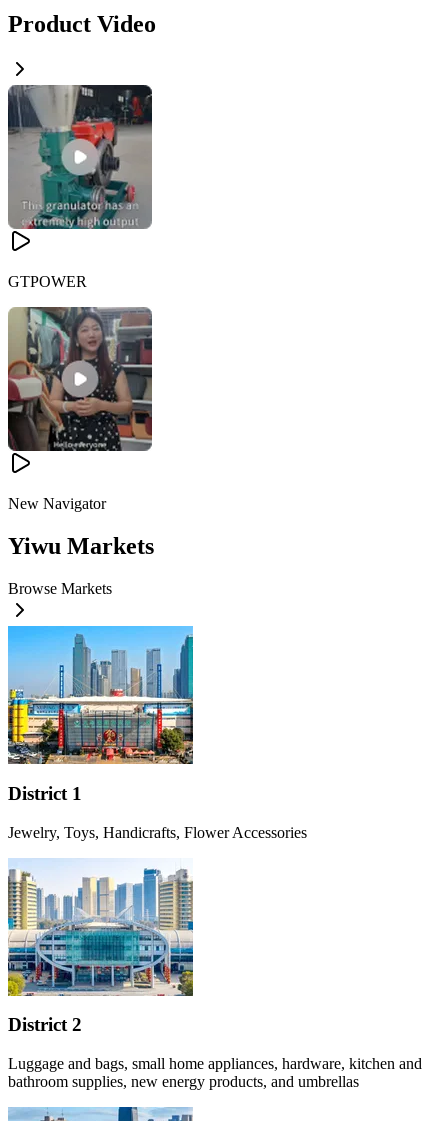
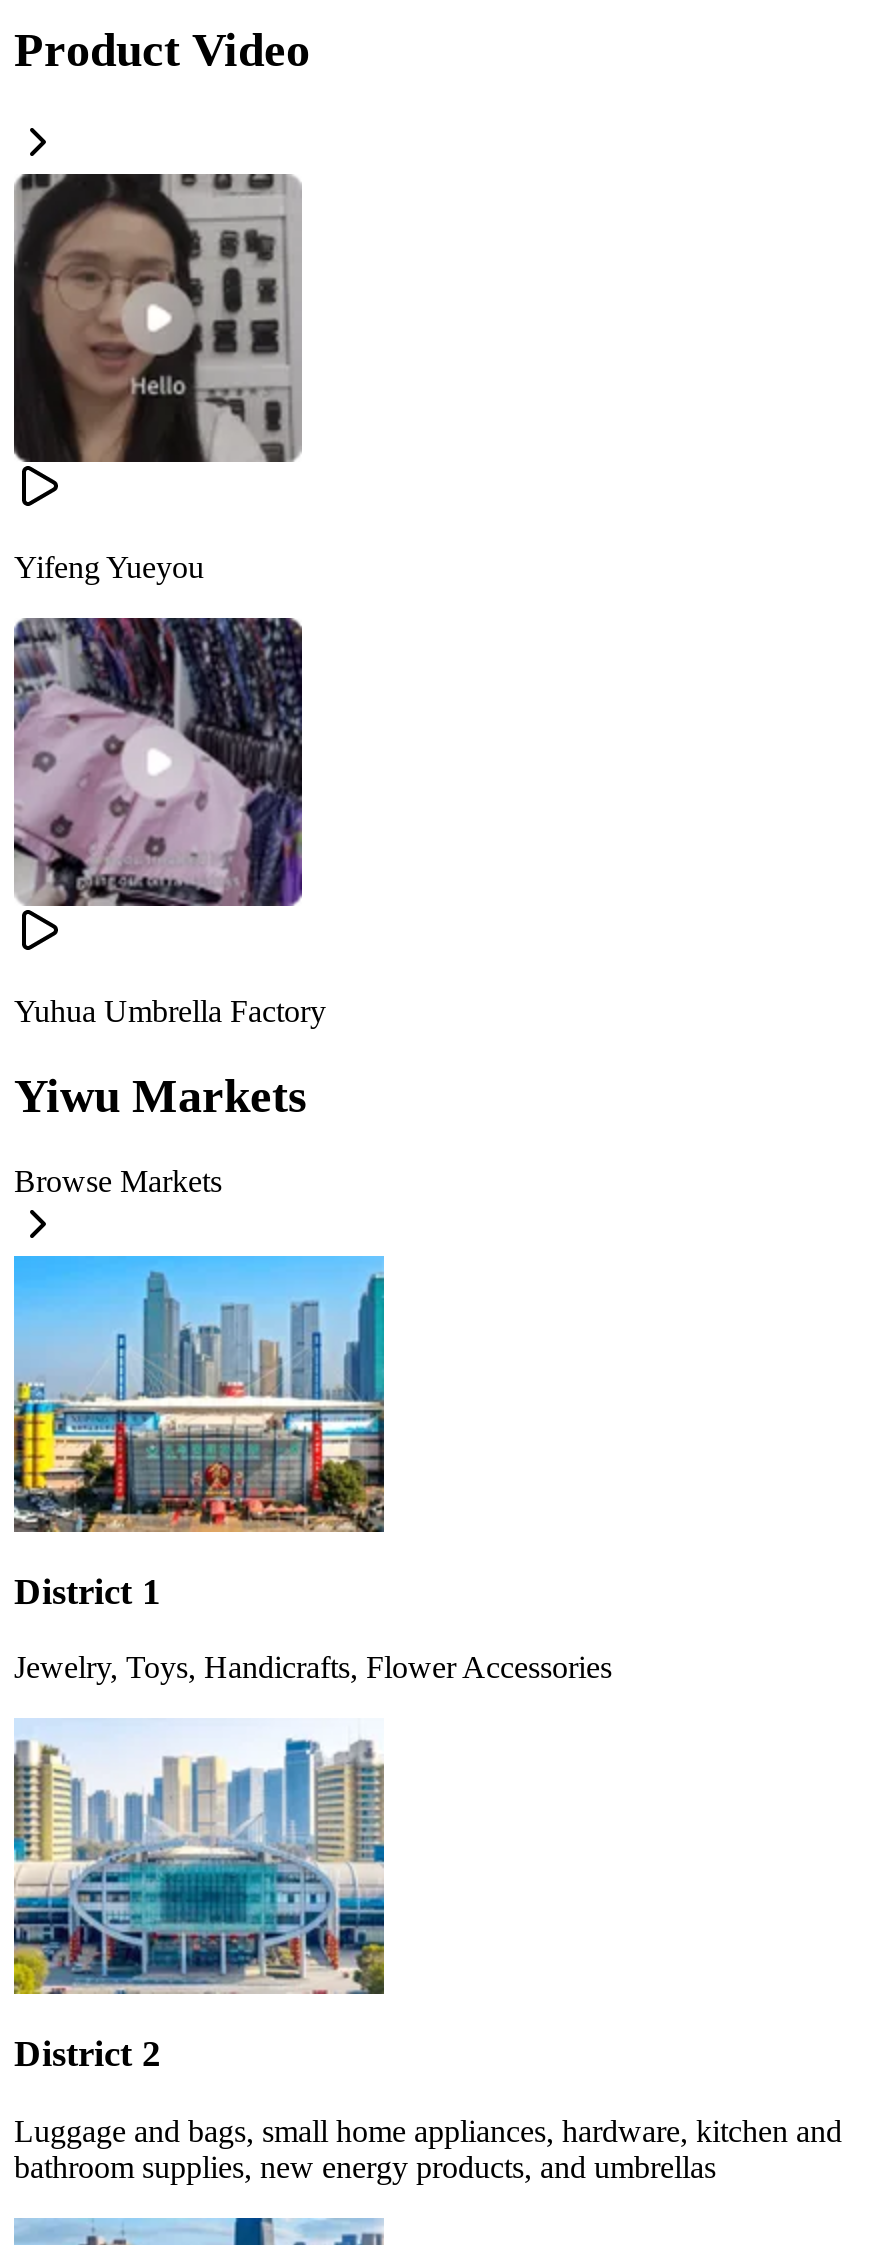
[8,84,152,230] [image] -> [14,171,300,465] [image]
[8,273,87,290] GTPOWER -> [14,550,204,584] Yifeng Yueyou
[7,306,153,452] [image] -> [12,617,304,909] [image]
[8,495,106,512] New Navigator -> [14,994,326,1028] Yuhua Umbrella Factory

